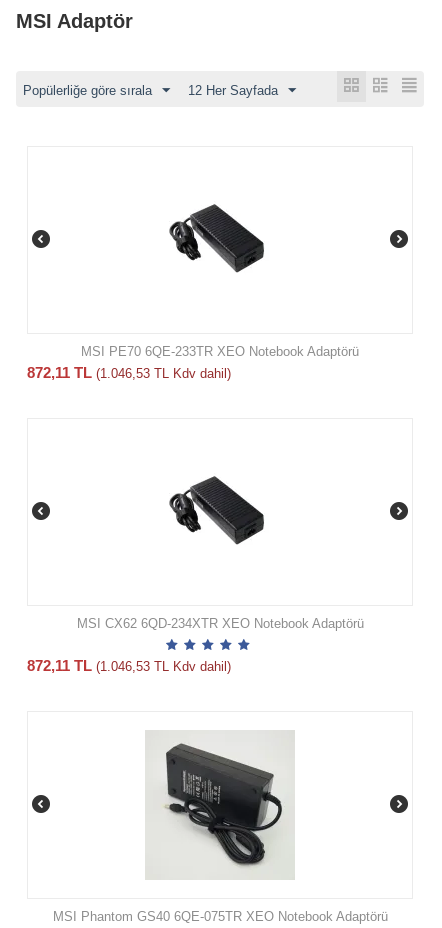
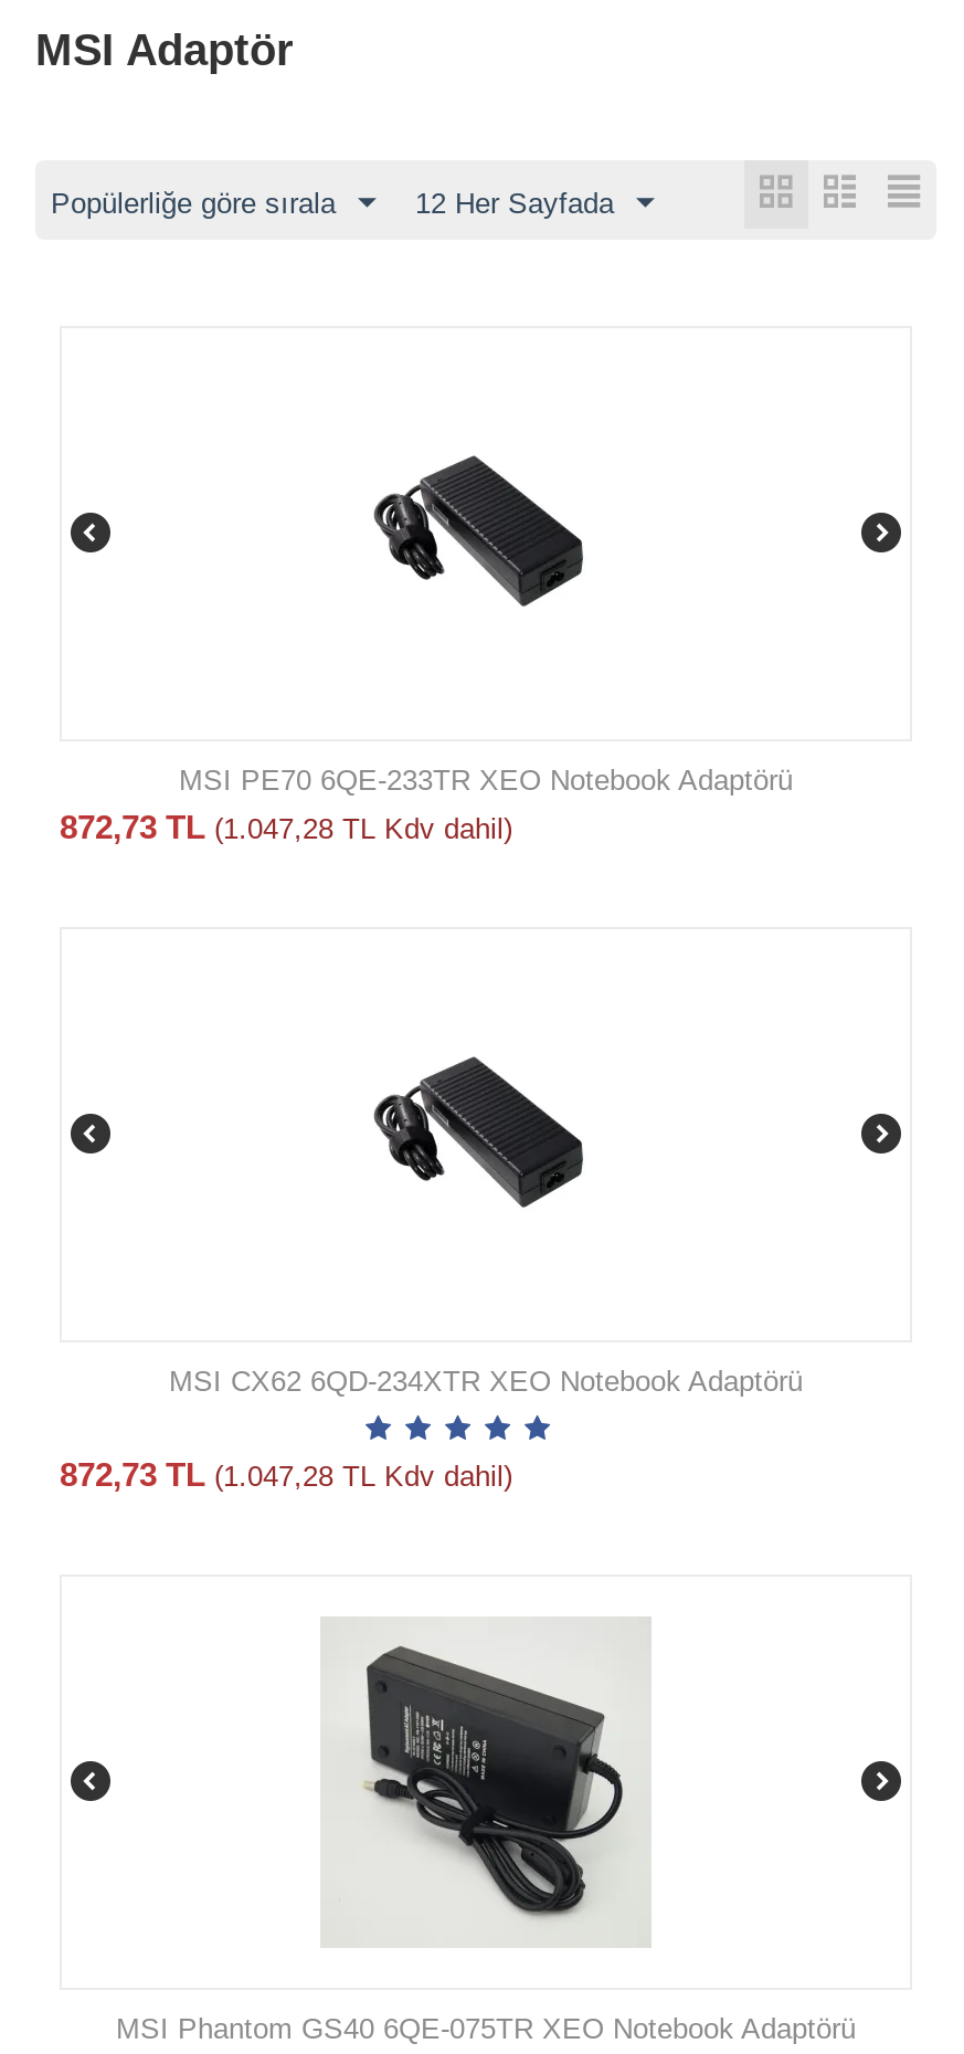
[27,364,231,381] 872,11 TL (1.046,53 TL Kdv dahil) -> [60,808,512,846] 872,73 TL (1.047,28 TL Kdv dahil)
[27,657,231,674] 872,11 TL (1.046,53 TL Kdv dahil) -> [60,1455,512,1492] 872,73 TL (1.047,28 TL Kdv dahil)

